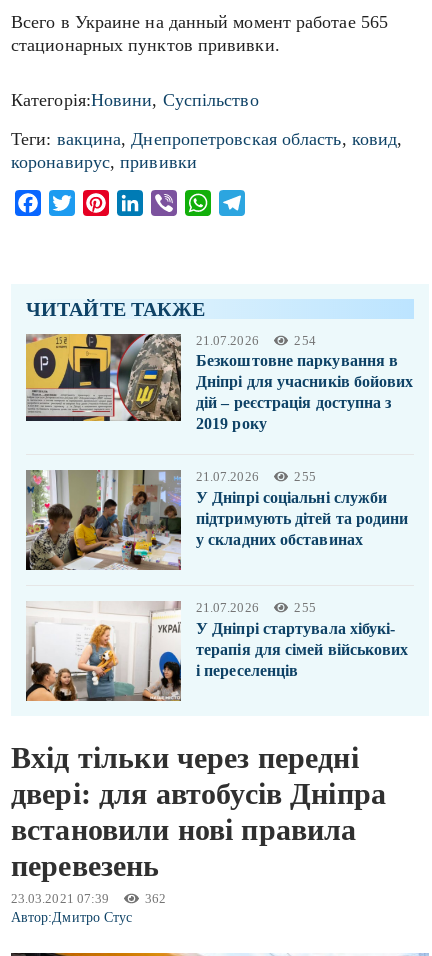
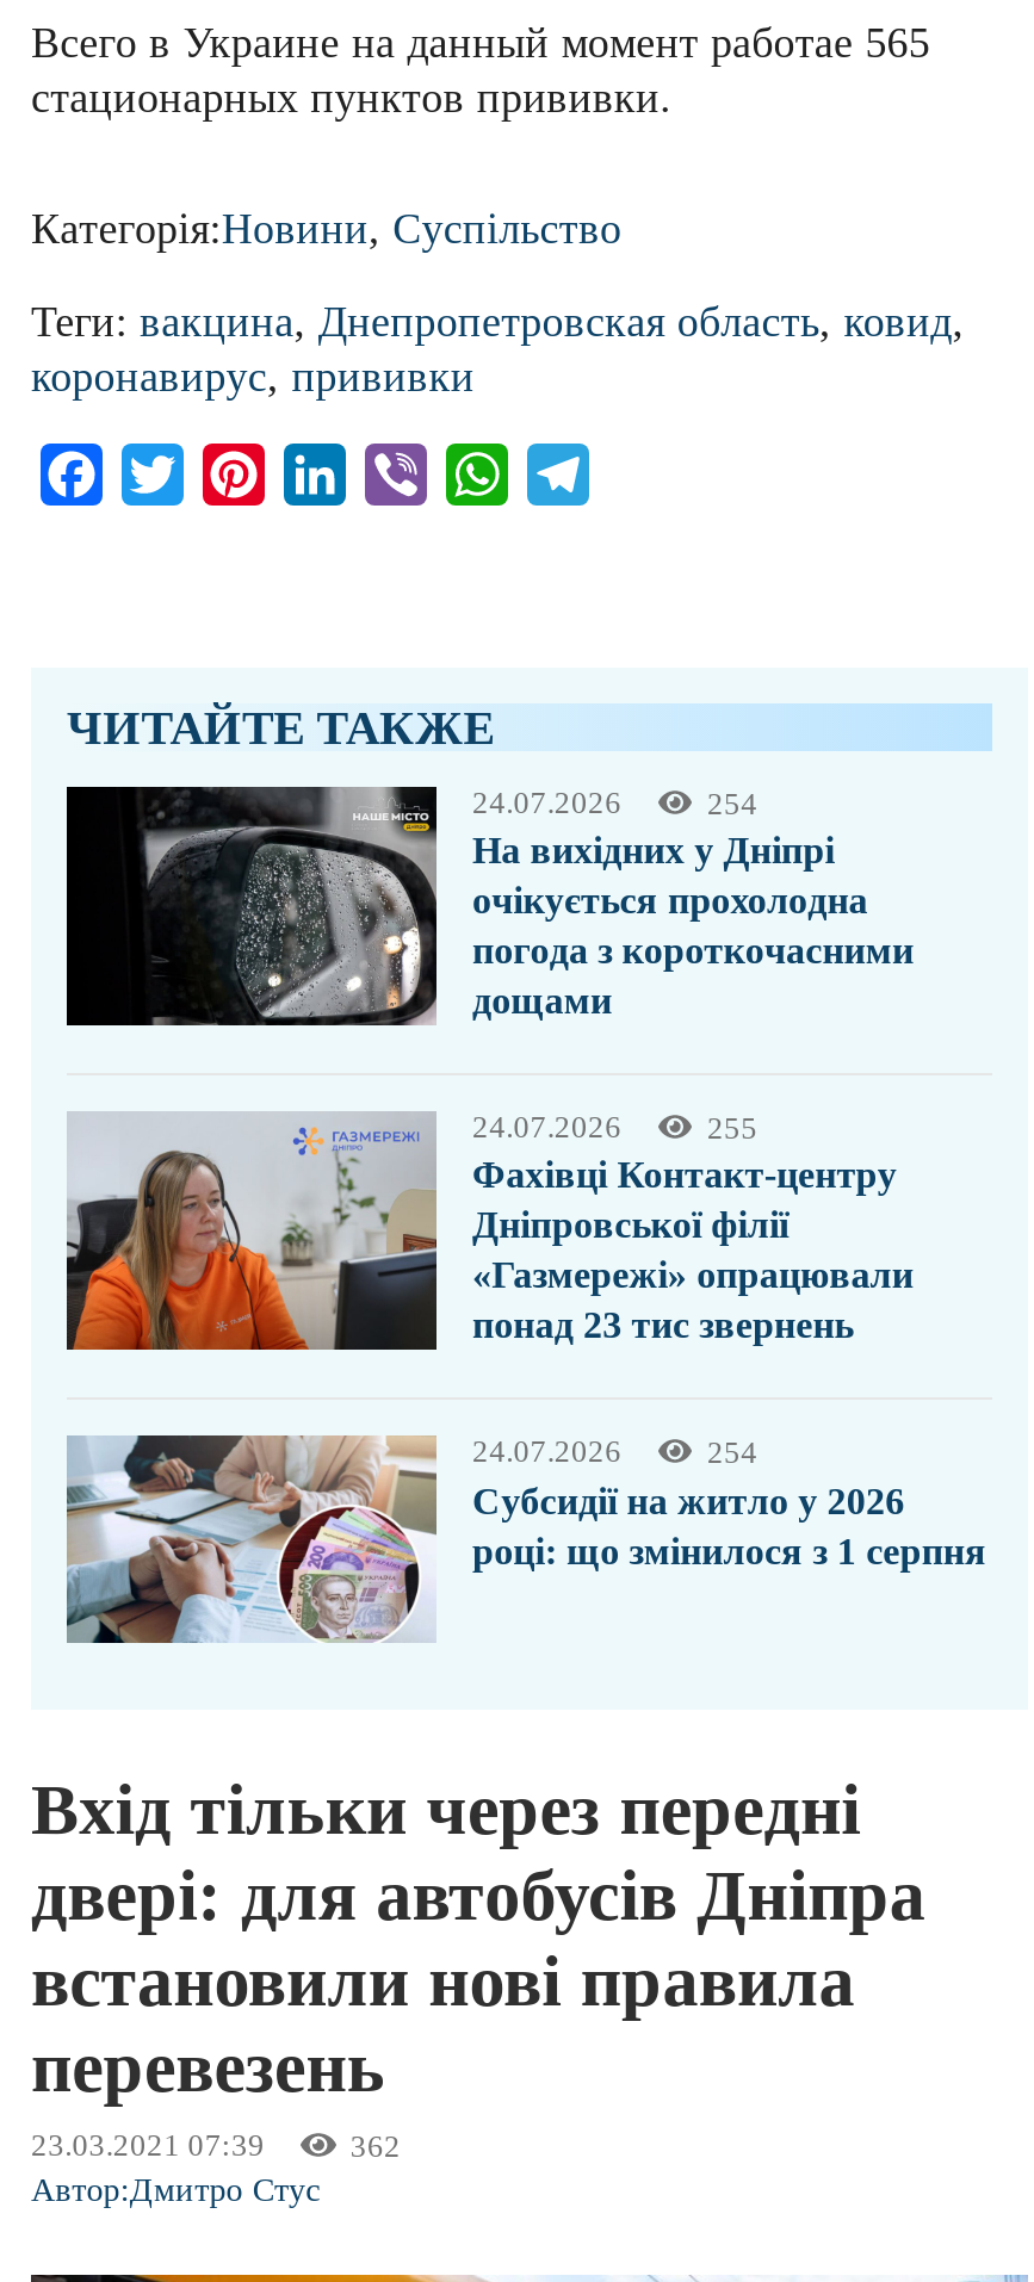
[25,333,259,434] [image] | 21.07.2026 -> [64,784,622,1028] [image] | 24.07.2026
[196,352,413,432] Безкоштовне паркування в | Дніпрі для учасників бойових | дій – реєстрація доступна з | 2019 року -> [472,830,914,1021] На вихідних у Дніпрі | очікується прохолодна | погода з короткочасними | дощами
[25,469,259,571] [image] | 21.07.2026 -> [67,1109,622,1352] [image] | 24.07.2026
[196,488,408,547] У Дніпрі соціальні служби | підтримують дітей та родини | у складних обставинах -> [472,1155,914,1346] Фахівці Контакт-центру | Дніпровської філії | «Газмережі» опрацювали | понад 23 тис звернень
[25,600,408,702] [image] | 21.07.2026 | 255 | У Дніпрі стартувала хібукі- | терапія для сімей військових | і переселенців -> [64,1433,987,1662] [image] | 24.07.2026 | 254 | Субсидії на житло у 2026 | році: що змінилося з 1 серпня

